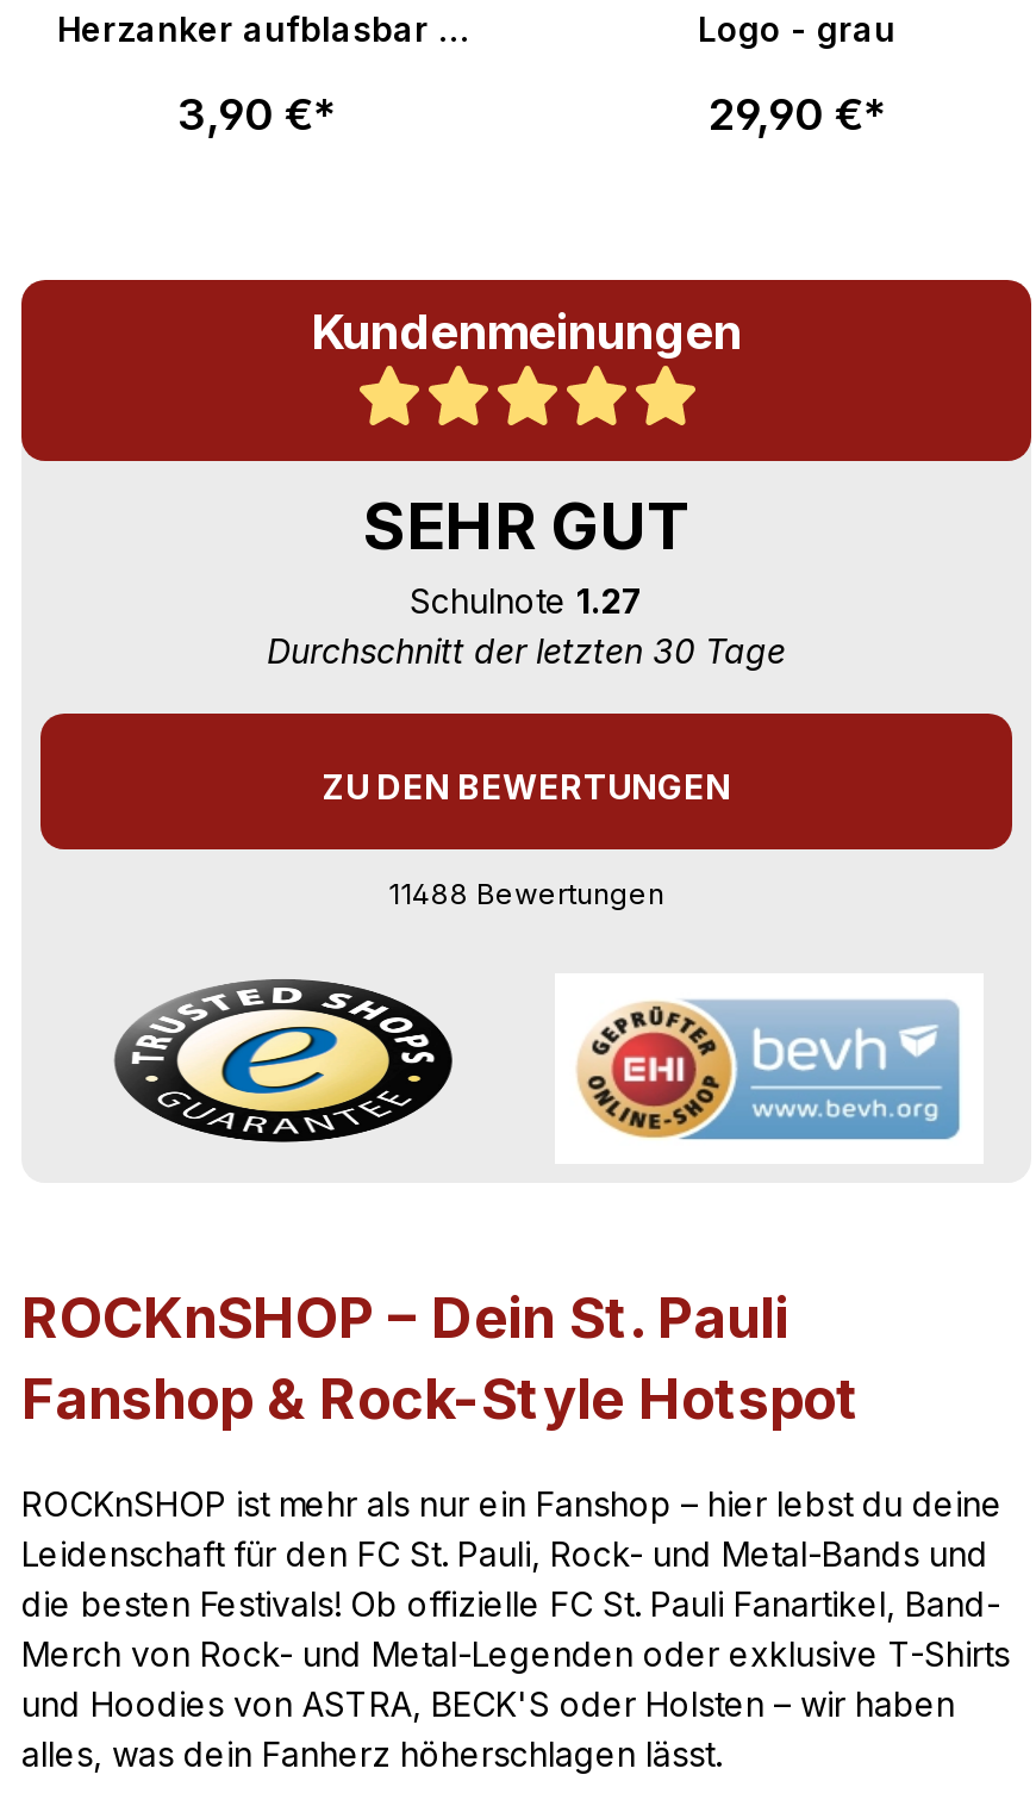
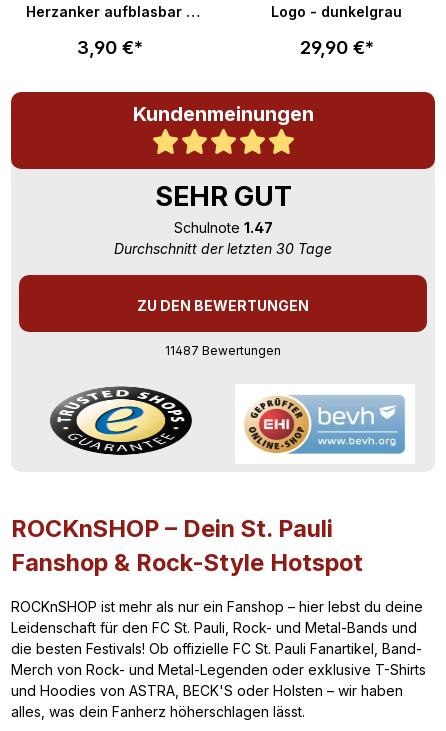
[698,8,895,48] Logo - grau -> [271,3,402,20] Logo - dunkelgrau
[410,580,643,621] Schulnote 1.27 -> [173,219,272,236] Schulnote 1.47
[388,876,664,912] 11488 Bewertungen -> [165,343,281,358] 11487 Bewertungen

